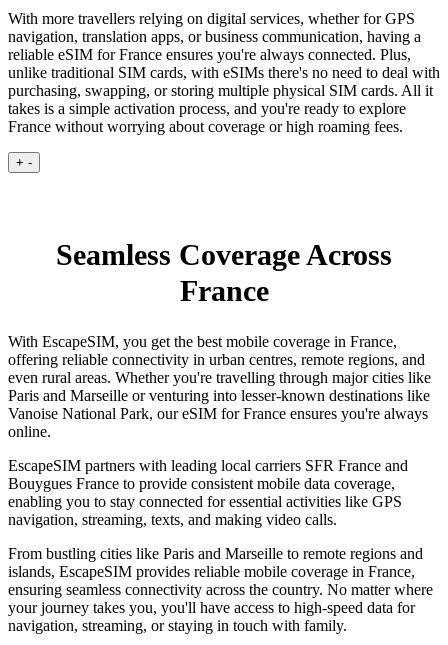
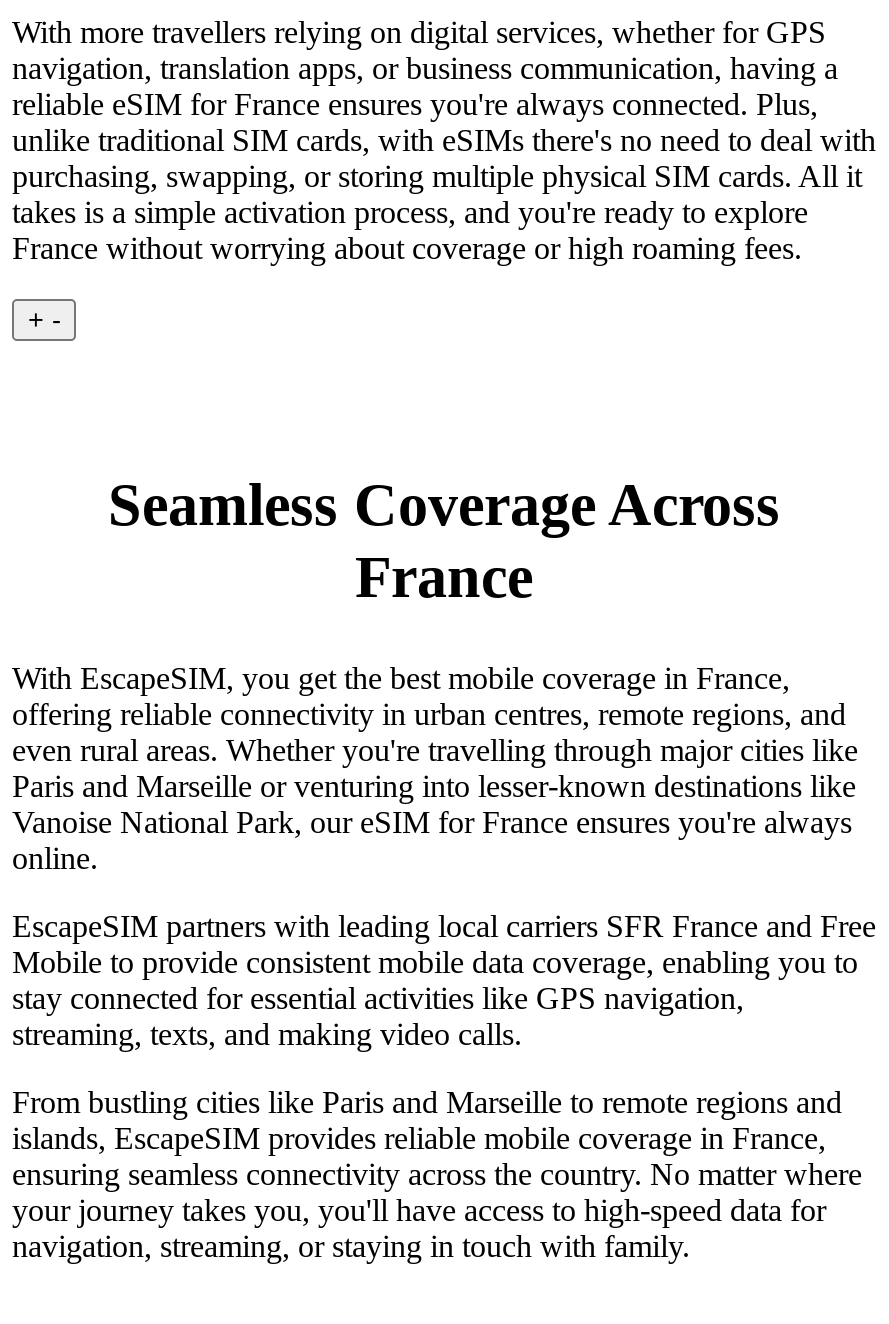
[8,457,408,528] EscapeSIM partners with leading local carriers SFR France and | Bouygues France to provide consistent mobile data coverage, | enabling you to stay connected for essential activities like GPS | navigation, streaming, texts, and making video calls. -> [12,908,876,1050] EscapeSIM partners with leading local carriers SFR France and Free | Mobile to provide consistent mobile data coverage, enabling you to | stay connected for essential activities like GPS navigation, | streaming, texts, and making video calls.

